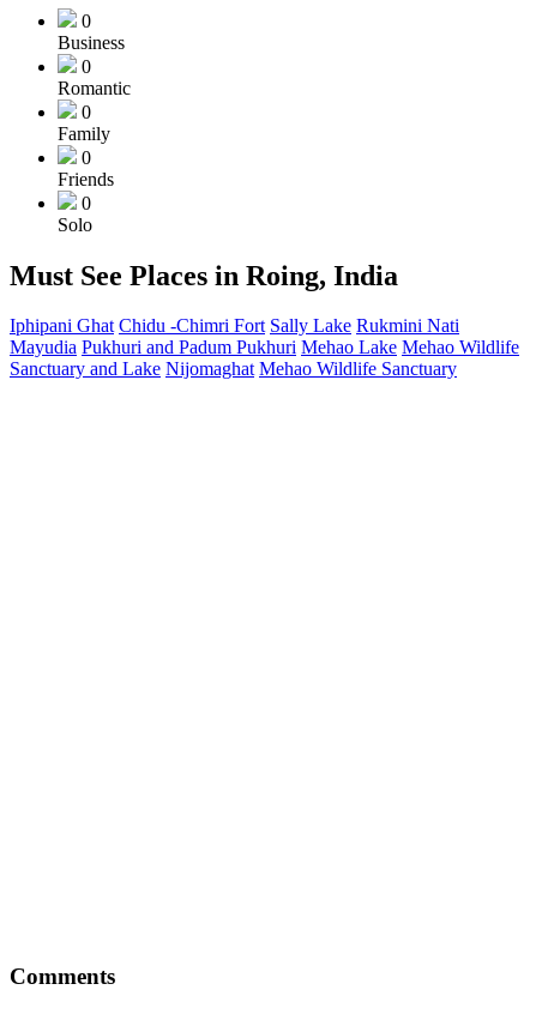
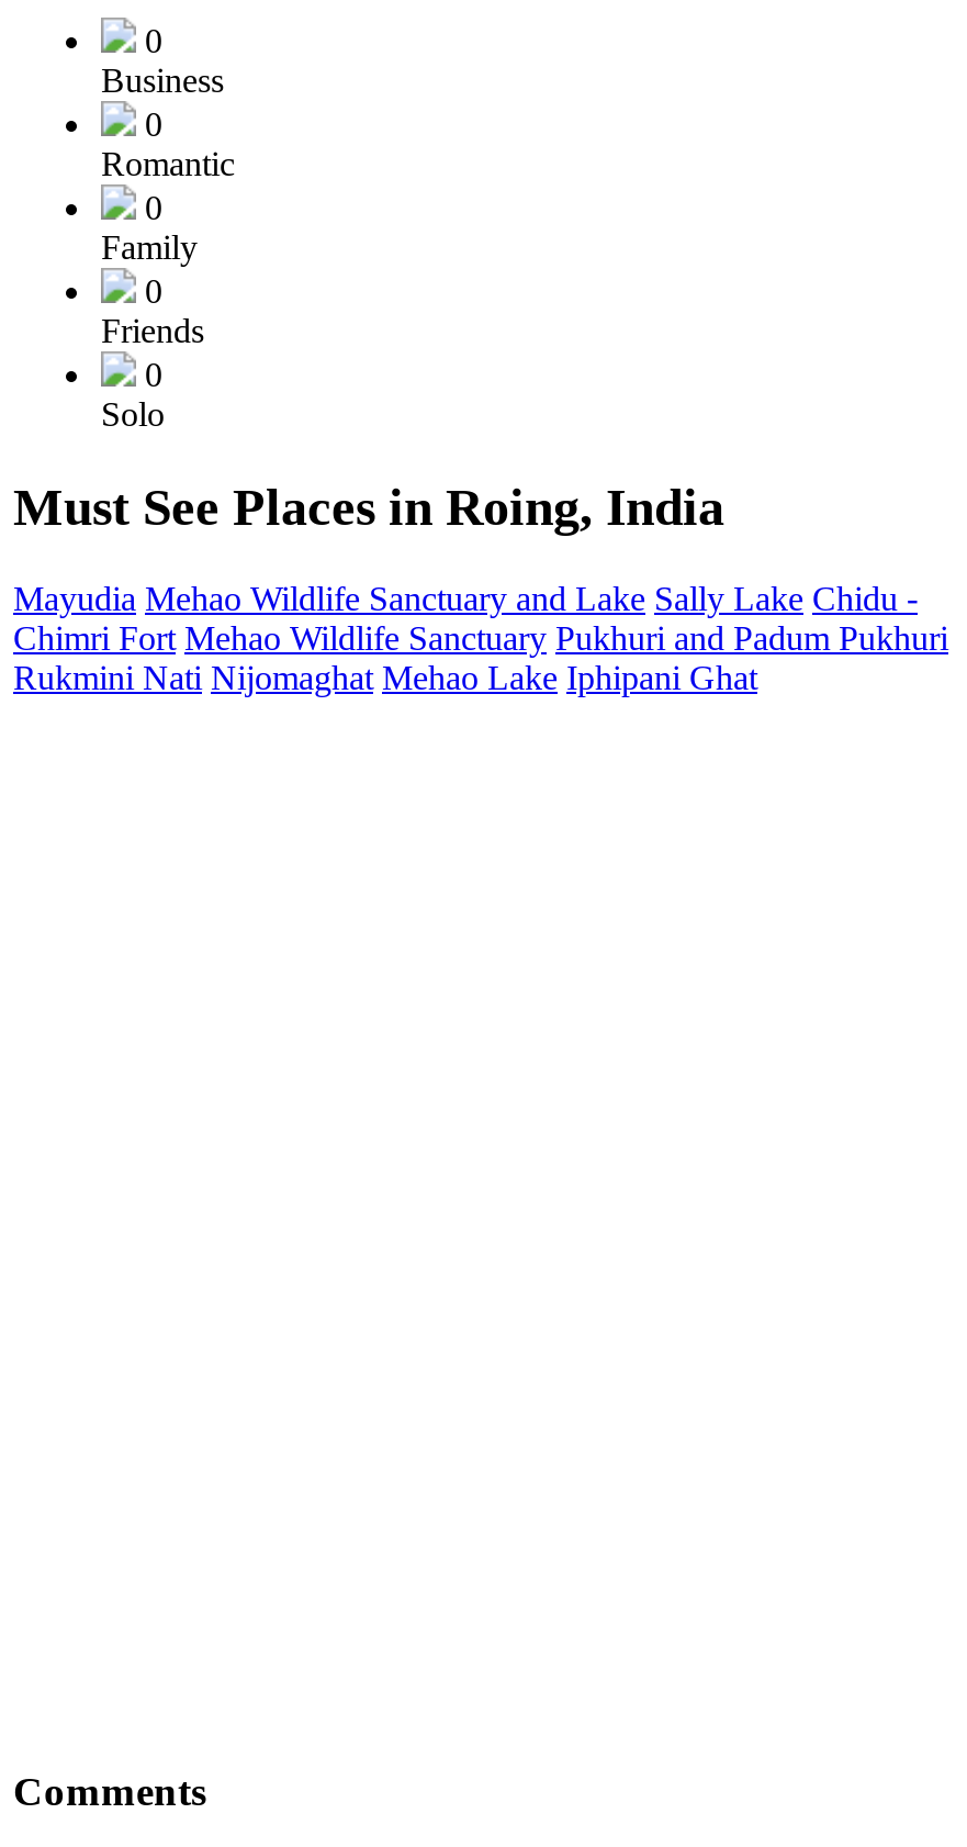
[10,316,519,379] Iphipani Ghat Chidu -Chimri Fort Sally Lake Rukmini Nati | Mayudia Pukhuri and Padum Pukhuri Mehao Lake Mehao Wildlife | Sanctuary and Lake Nijomaghat Mehao Wildlife Sanctuary -> [13,581,948,697] Mayudia Mehao Wildlife Sanctuary and Lake Sally Lake Chidu - | Chimri Fort Mehao Wildlife Sanctuary Pukhuri and Padum Pukhuri | Rukmini Nati Nijomaghat Mehao Lake Iphipani Ghat

